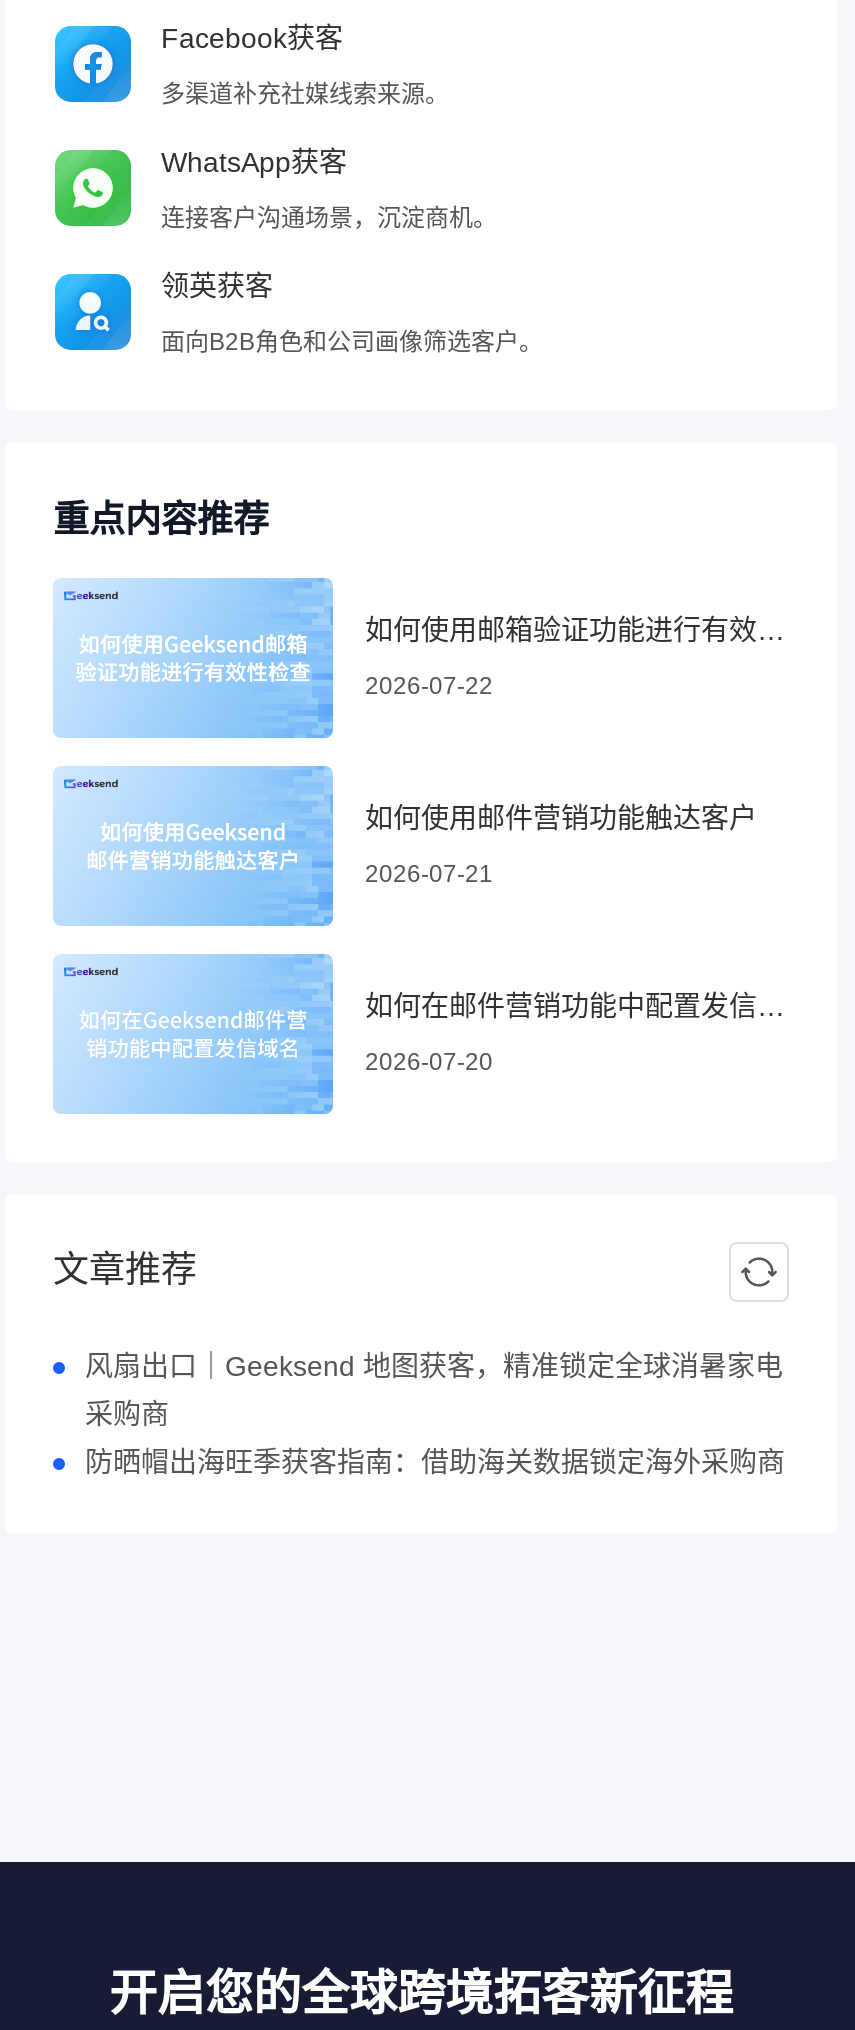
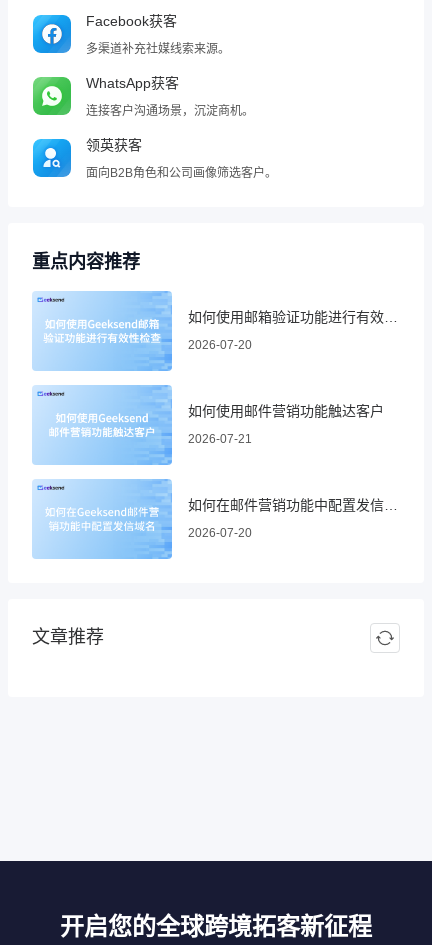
[365,672,493,700] 2026-07-22 -> [188,338,252,352] 2026-07-20
[85,1349,785,1477] 风扇出口｜Geeksend 地图获客，精准锁定全球消暑家电 | 采购商 | 防晒帽出海旺季获客指南：借助海关数据锁定海外采购商 -> none

